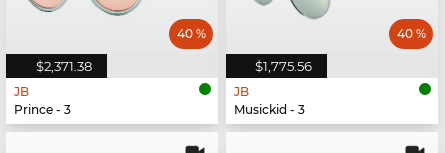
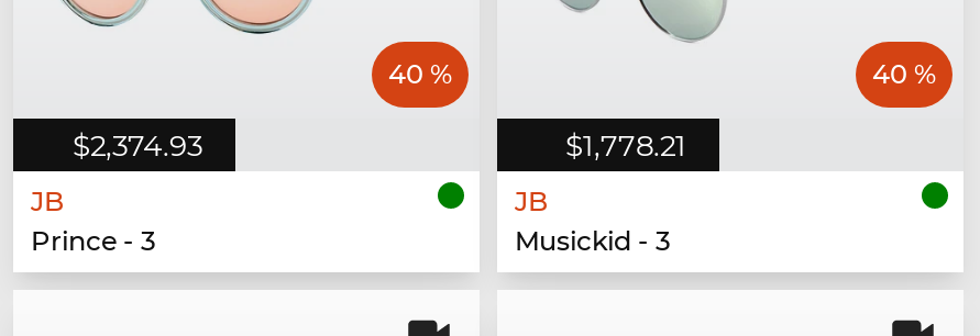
[36,58,92,74] $2,371.38 -> [73,128,202,163] $2,374.93
[255,58,312,74] $1,775.56 -> [565,128,686,163] $1,778.21

